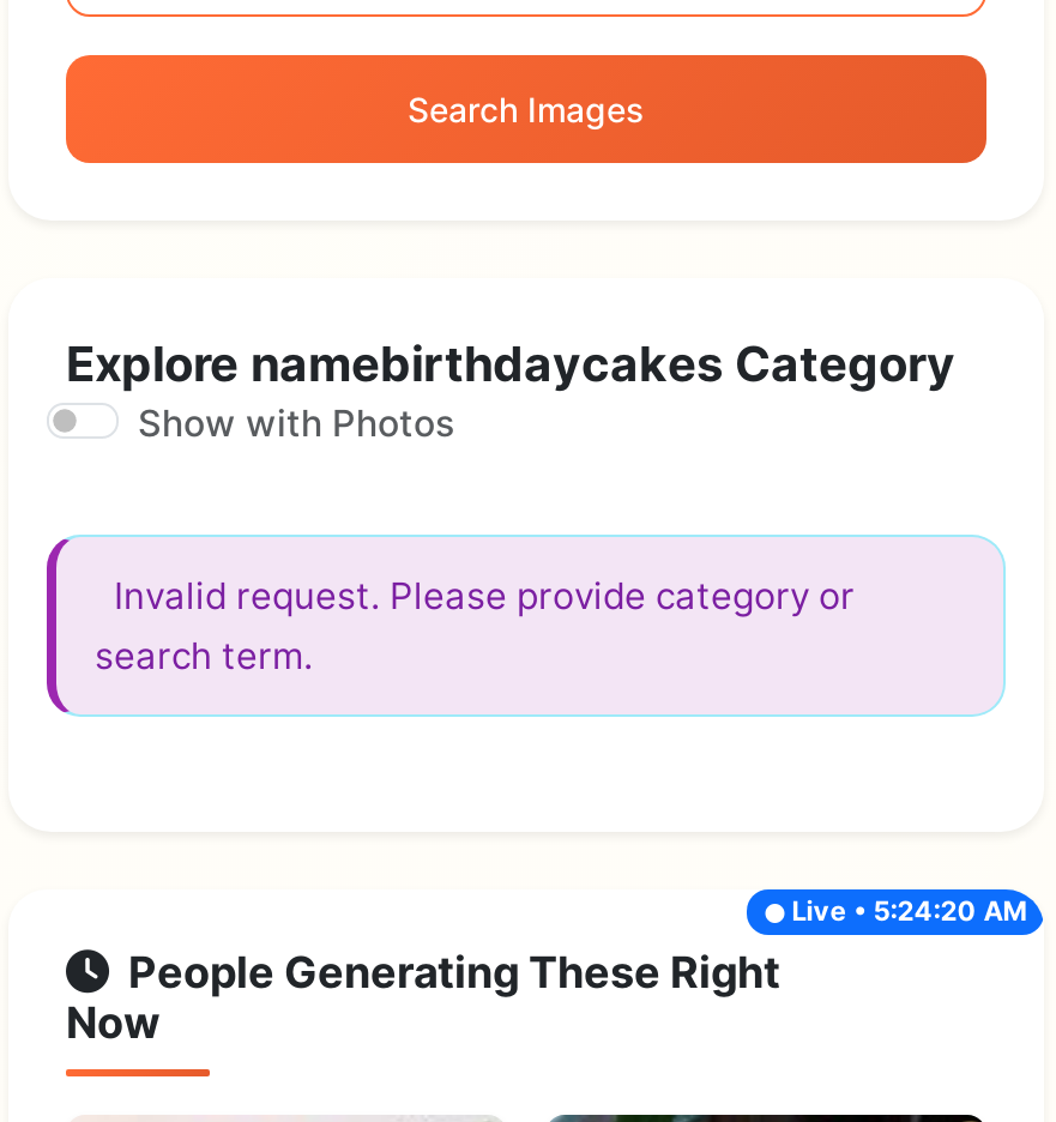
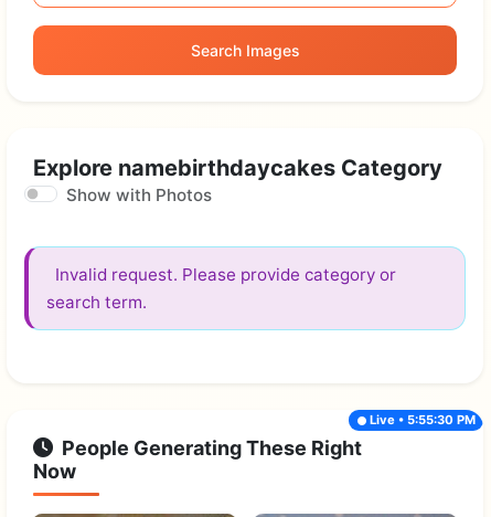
[792,894,1027,928] Live • 5:24:20 AM -> [369,412,475,427] Live • 5:55:30 PM

